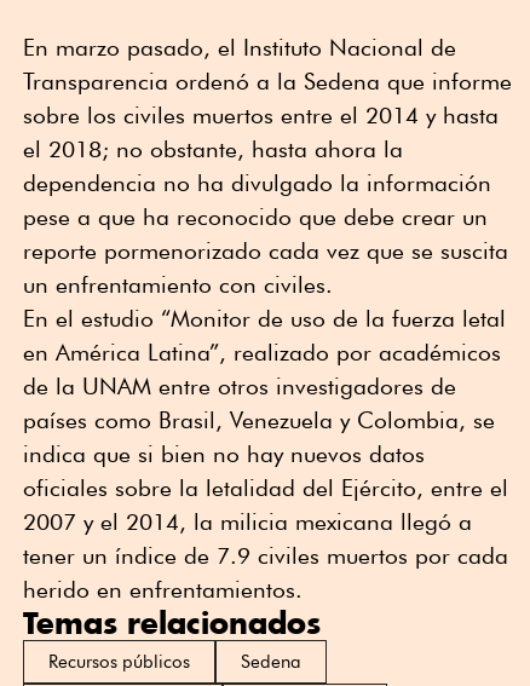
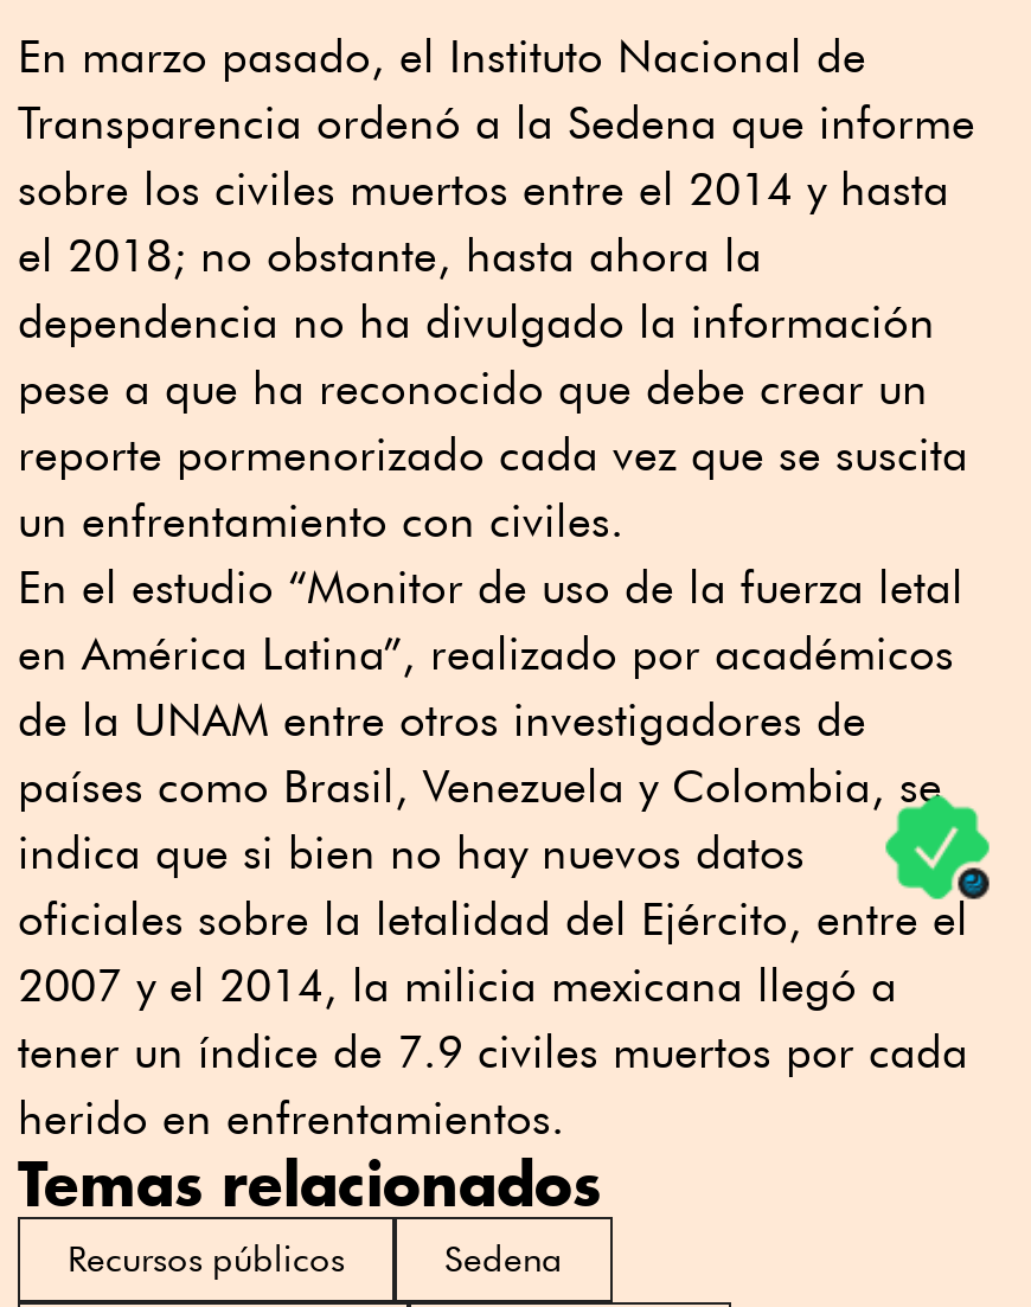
none -> [883,802,992,902] [image]

